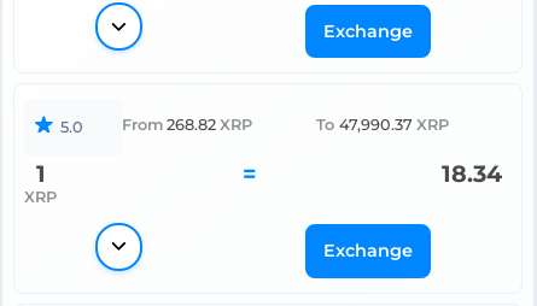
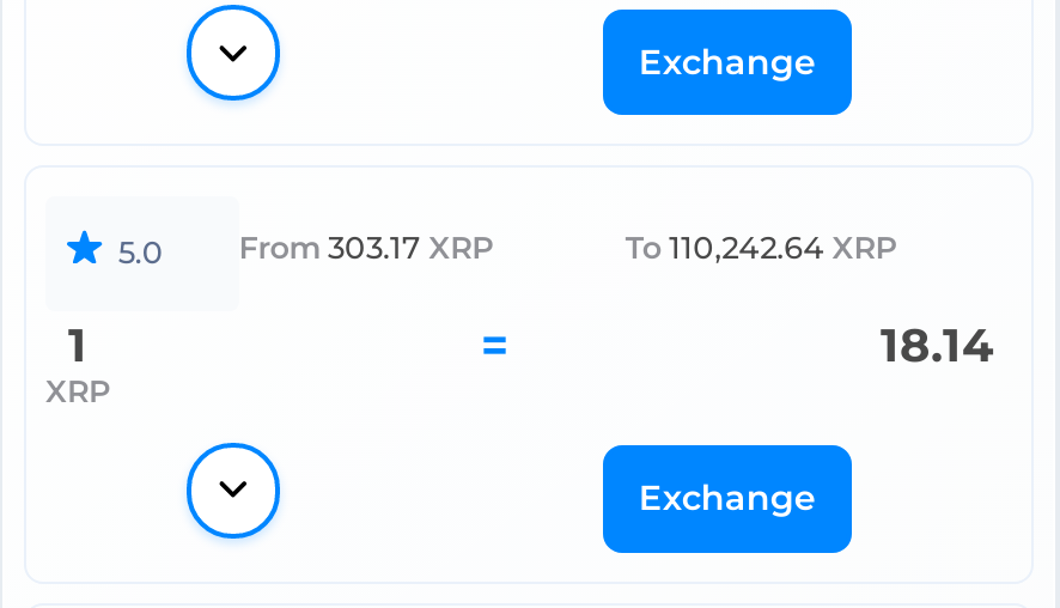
[122,116,252,134] From 268.82 XRP -> [239,231,493,267] From 303.17 XRP
[317,116,449,134] To 47,990.37 XRP -> [625,231,897,267] To 110,242.64 XRP
[442,160,502,189] 18.34 -> [881,317,993,375] 18.14

